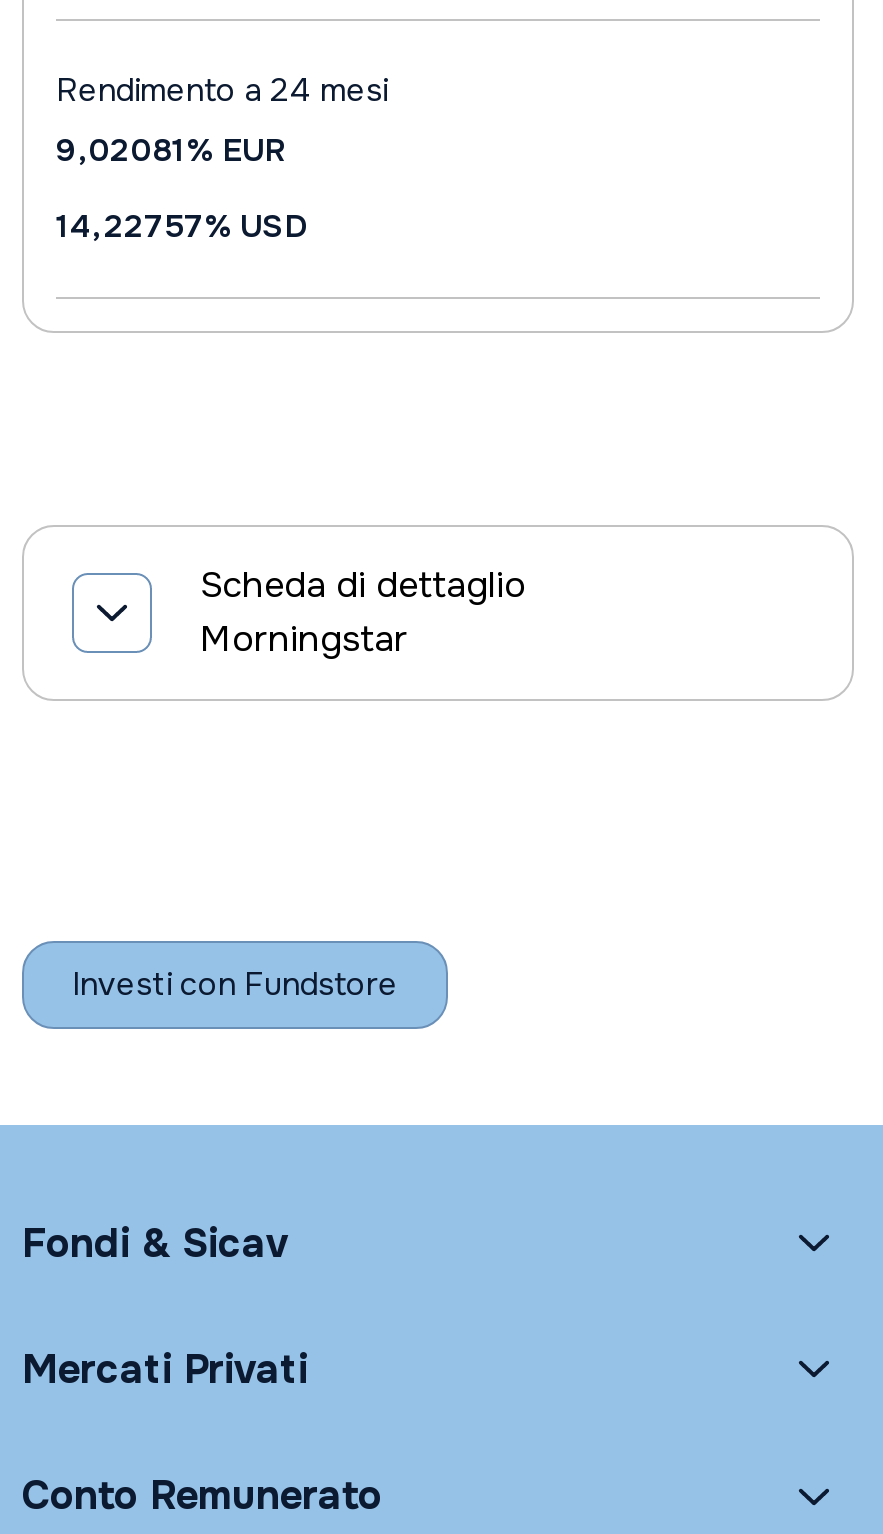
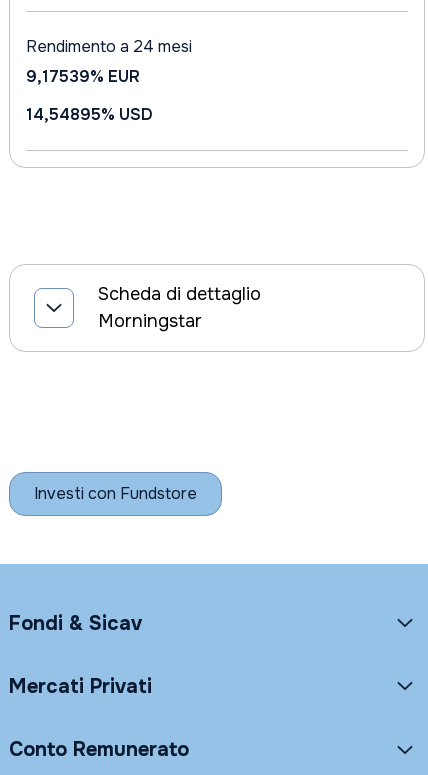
[56,129,286,171] 9,02081% EUR -> [26,66,140,87] 9,17539% EUR
[56,205,308,247] 14,22757% USD -> [26,104,153,125] 14,54895% USD

